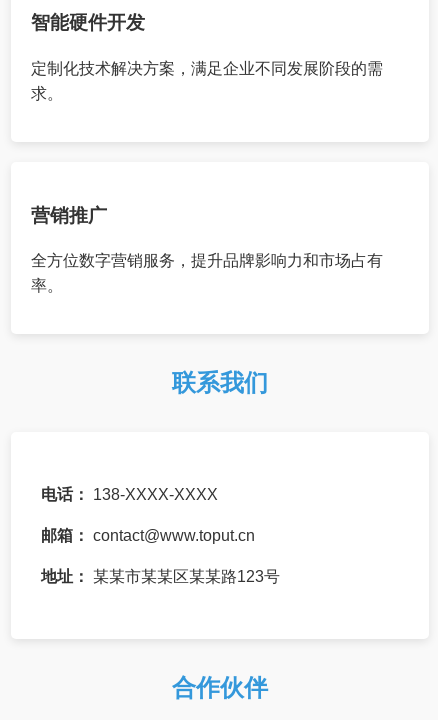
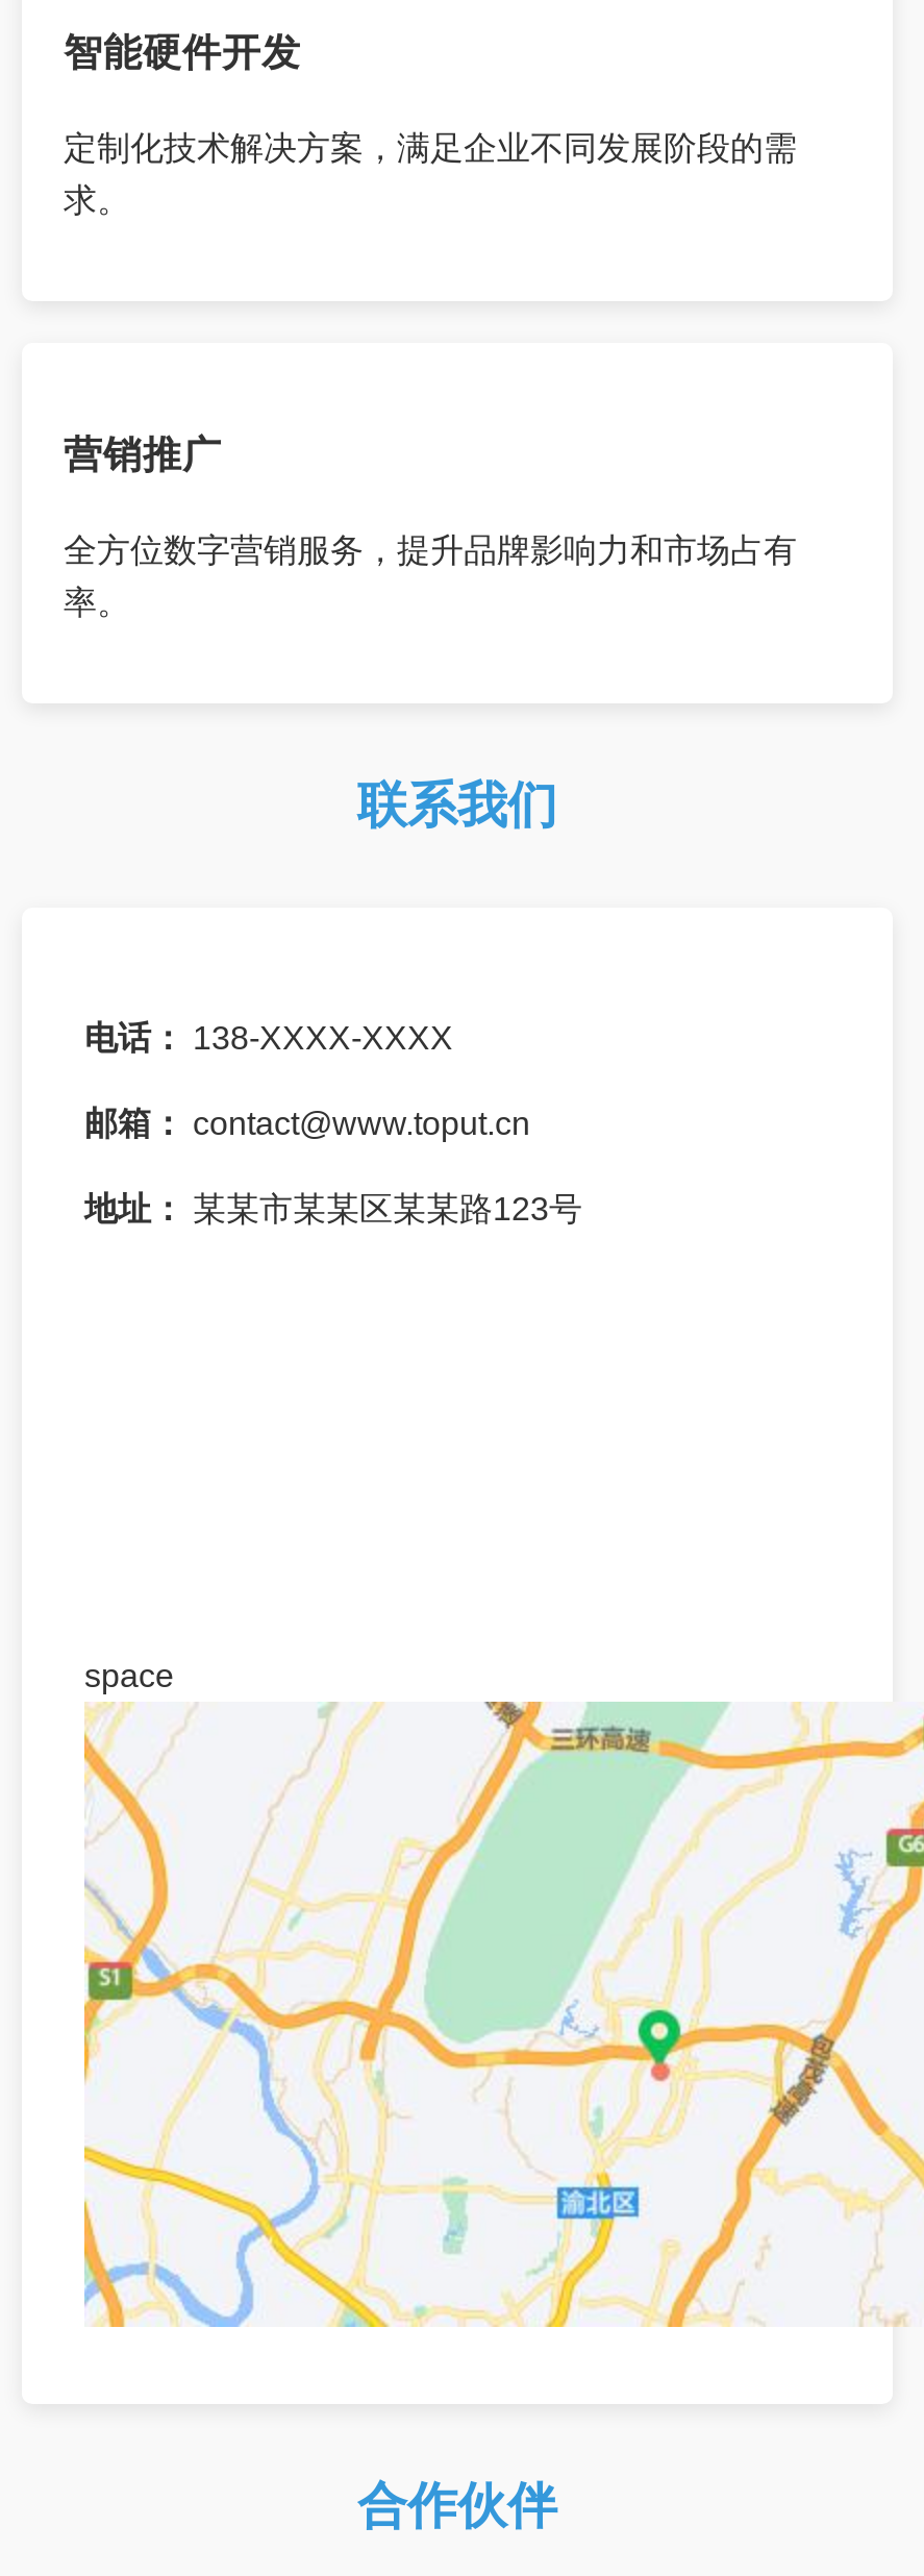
none -> [82,1699,918,2330] [image]
none -> [84,1658,174,1693] space

